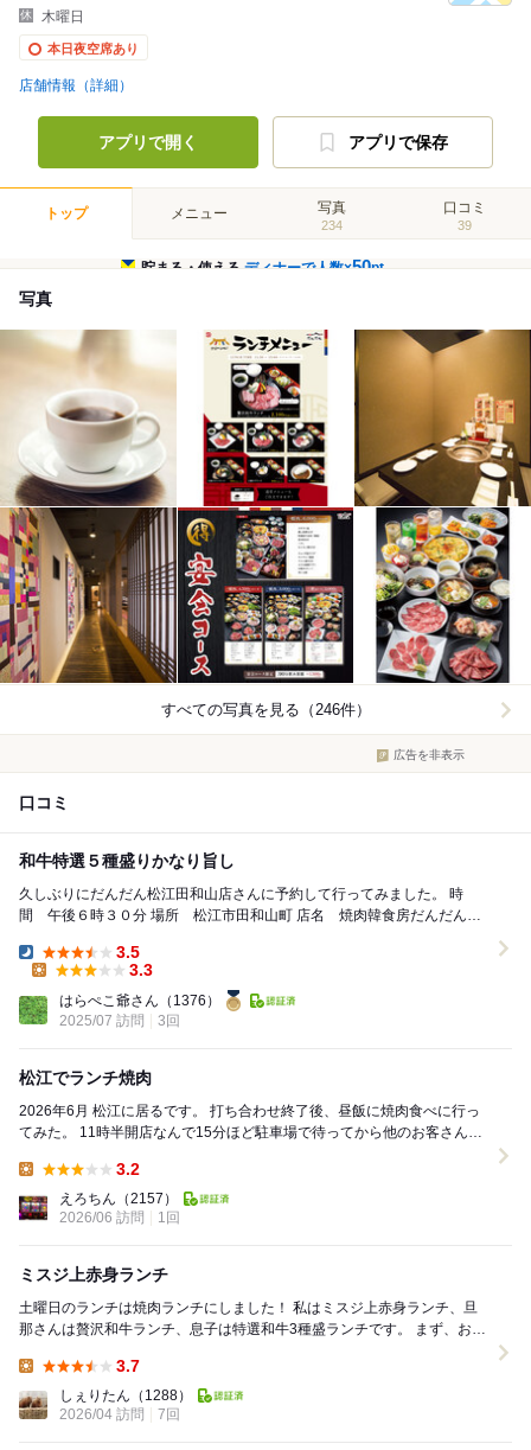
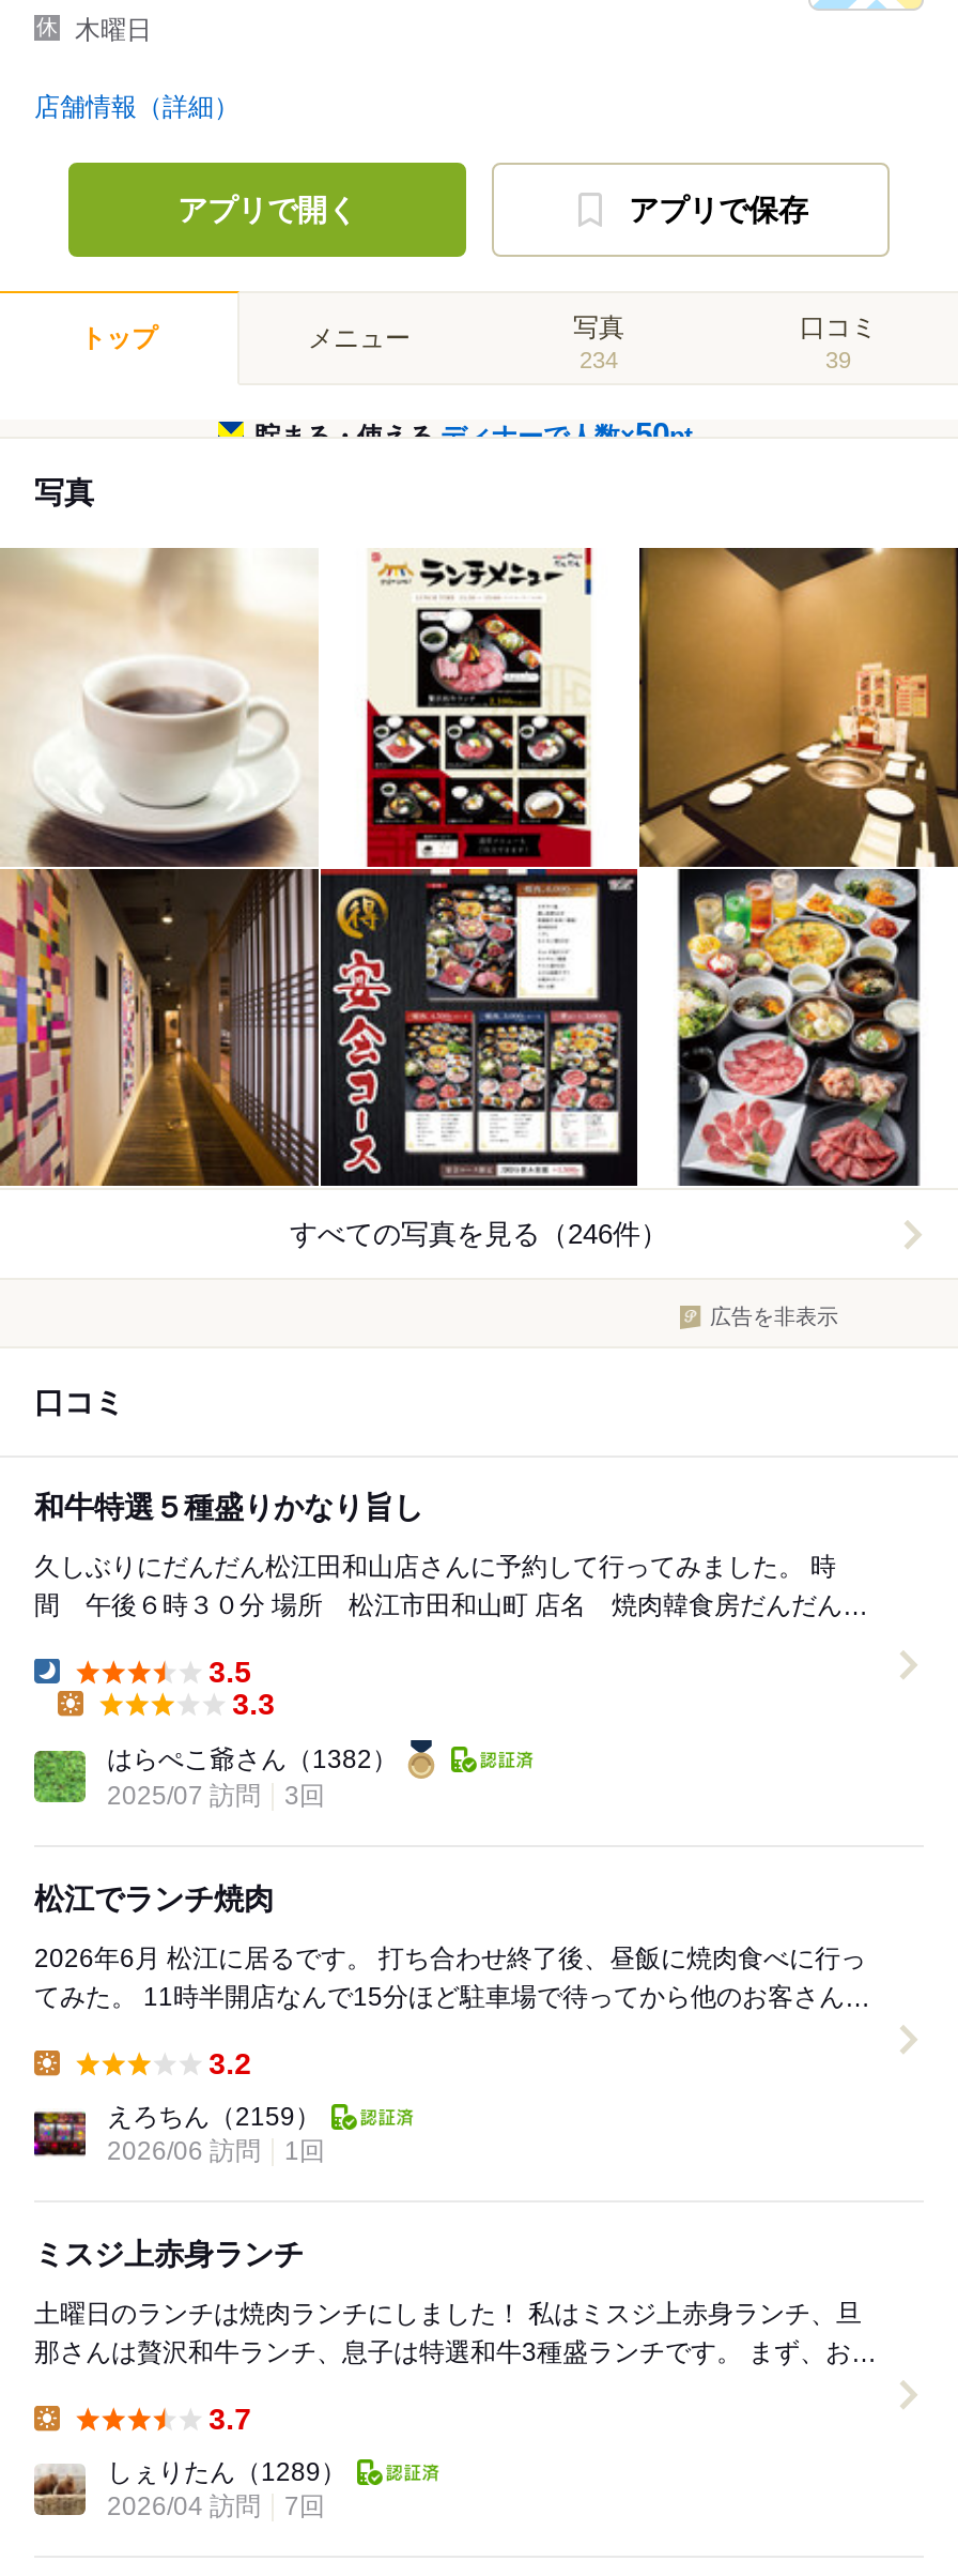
[47,41,139,56] 本日夜空席あり -> none
[59,993,220,1009] はらぺこ爺さん（1376） -> [107,1745,398,1775] はらぺこ爺さん（1382）
[59,1191,178,1207] えろちん（2157） -> [107,2103,321,2133] えろちん（2159）
[59,1388,192,1404] しぇりたん（1288） -> [107,2458,346,2488] しぇりたん（1289）

